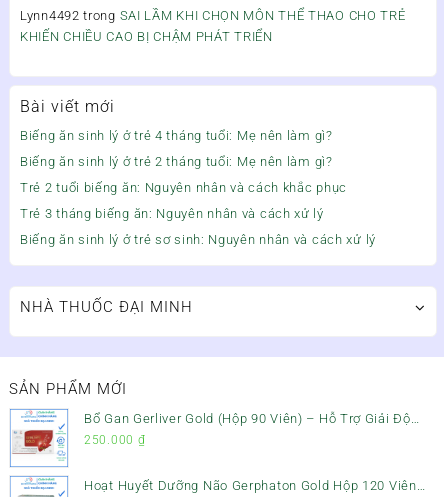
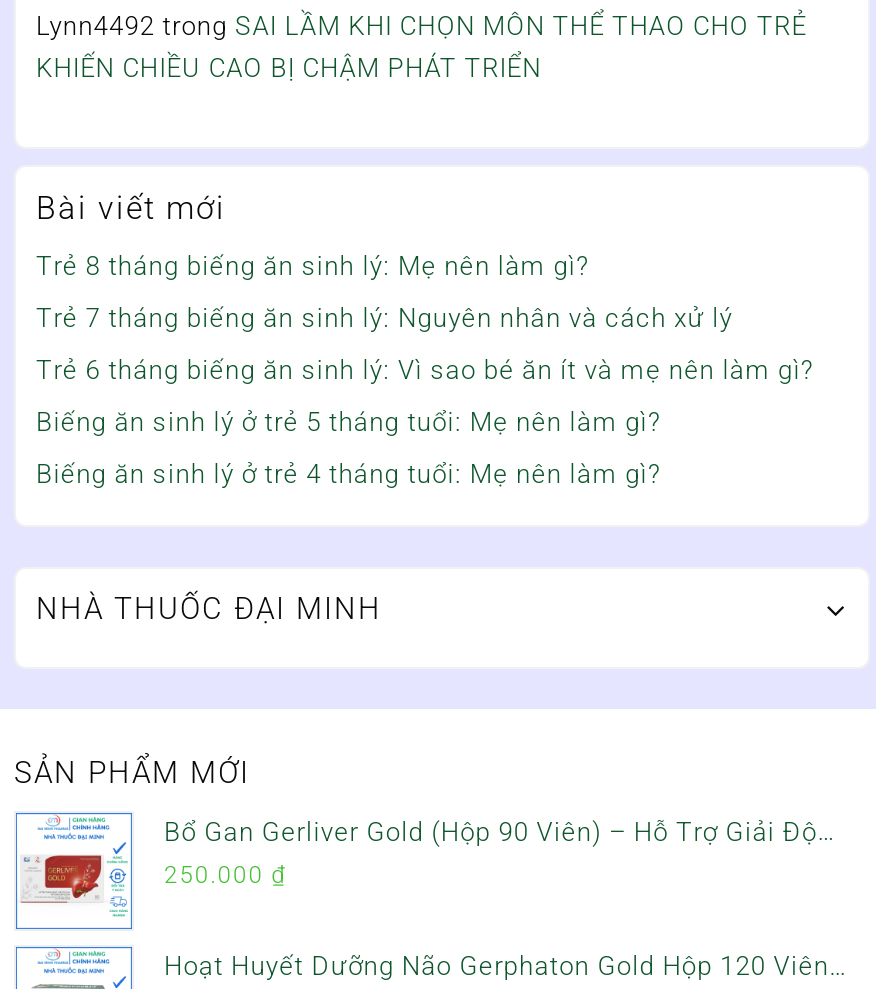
none -> [36,250,814,436] Trẻ 8 tháng biếng ăn sinh lý: Mẹ nên làm gì? | Trẻ 7 tháng biếng ăn sinh lý: Nguyên nhân và cách xử lý | Trẻ 6 tháng biếng ăn sinh lý: Vì sao bé ăn ít và mẹ nên làm gì? | Biếng ăn sinh lý ở trẻ 5 tháng tuổi: Mẹ nên làm gì?
moved [20,128,333,143] -> [36,458,661,488]: Biếng ăn sinh lý ở trẻ 4 tháng tuổi: Mẹ nên làm gì?
[20,154,376,247] Biếng ăn sinh lý ở trẻ 2 tháng tuổi: Mẹ nên làm gì? | Trẻ 2 tuổi biếng ăn: Nguyên nhân và cách khắc phục | Trẻ 3 tháng biếng ăn: Nguyên nhân và cách xử lý | Biếng ăn sinh lý ở trẻ sơ sinh: Nguyên nhân và cách xử lý -> none

